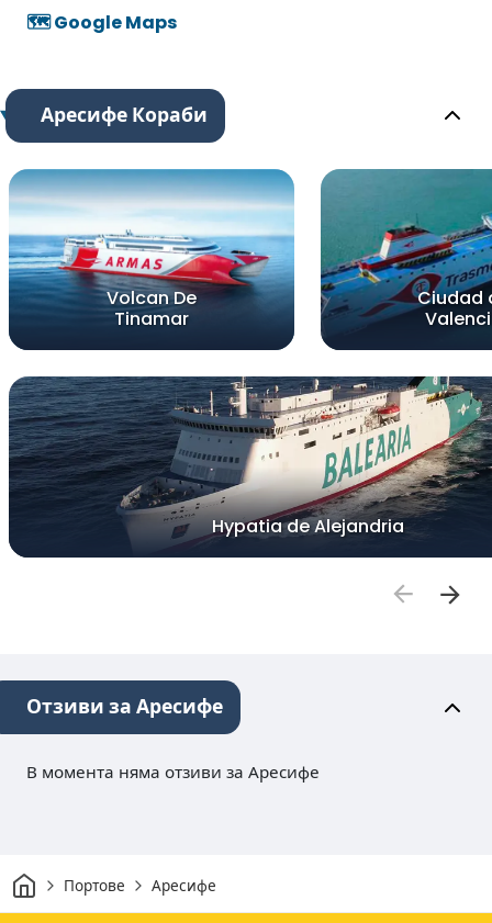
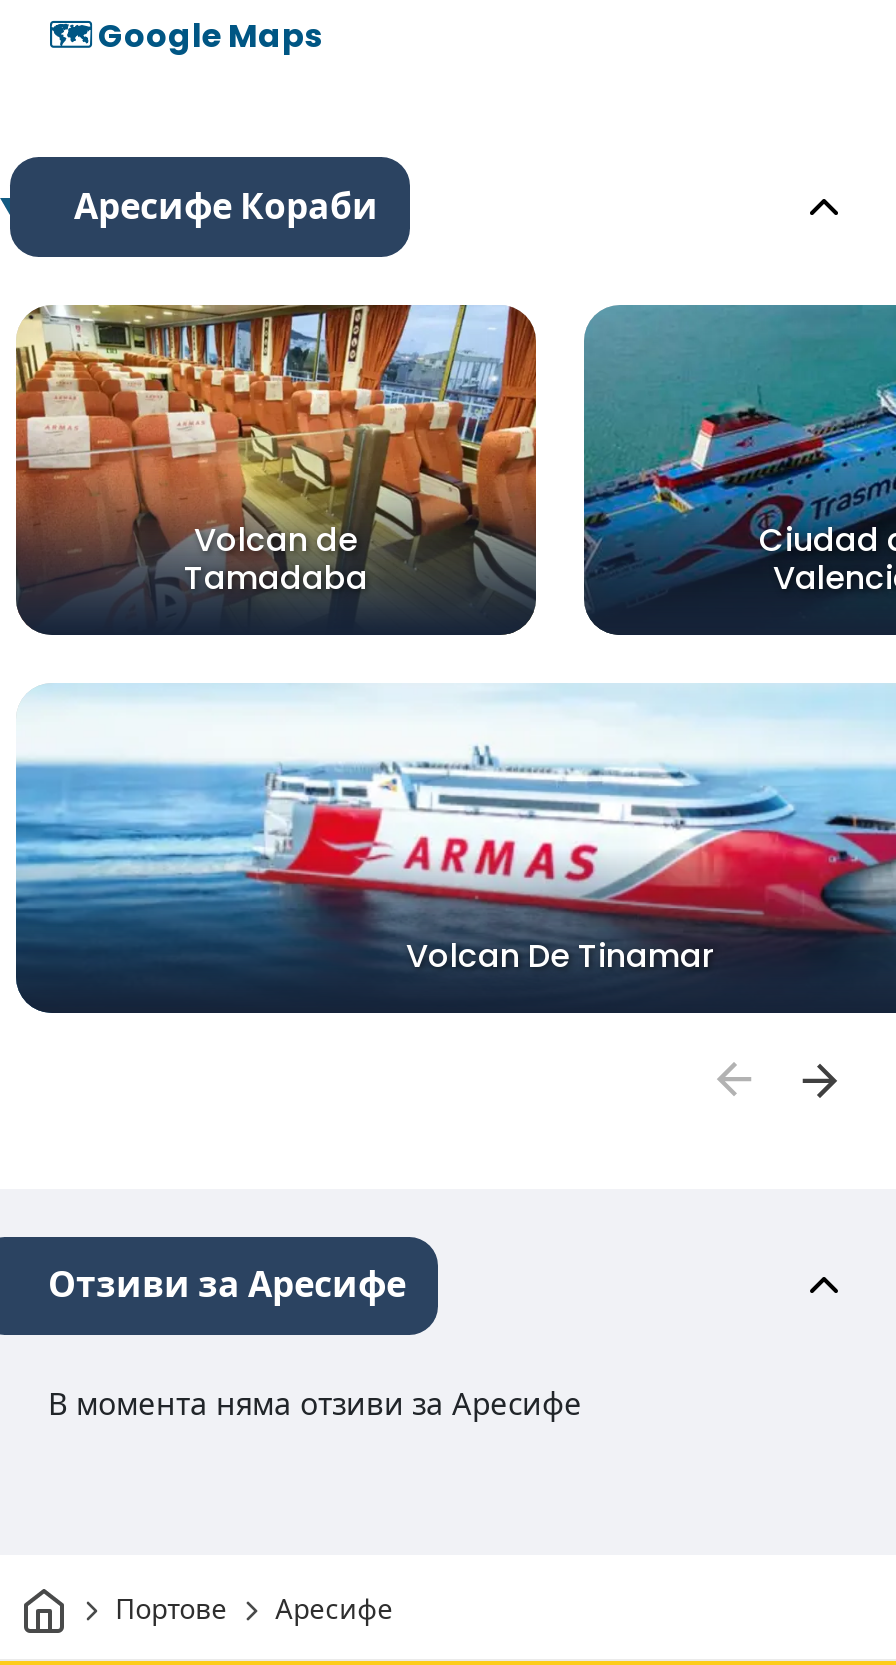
[8,168,295,331] [image] | Volcan De | Tinamar -> [14,302,538,600] [image] | Volcan de | Tamadaba
[8,375,489,539] [image] | Hypatia de Alejandria -> [14,682,890,978] [image] | Volcan De Tinamar

